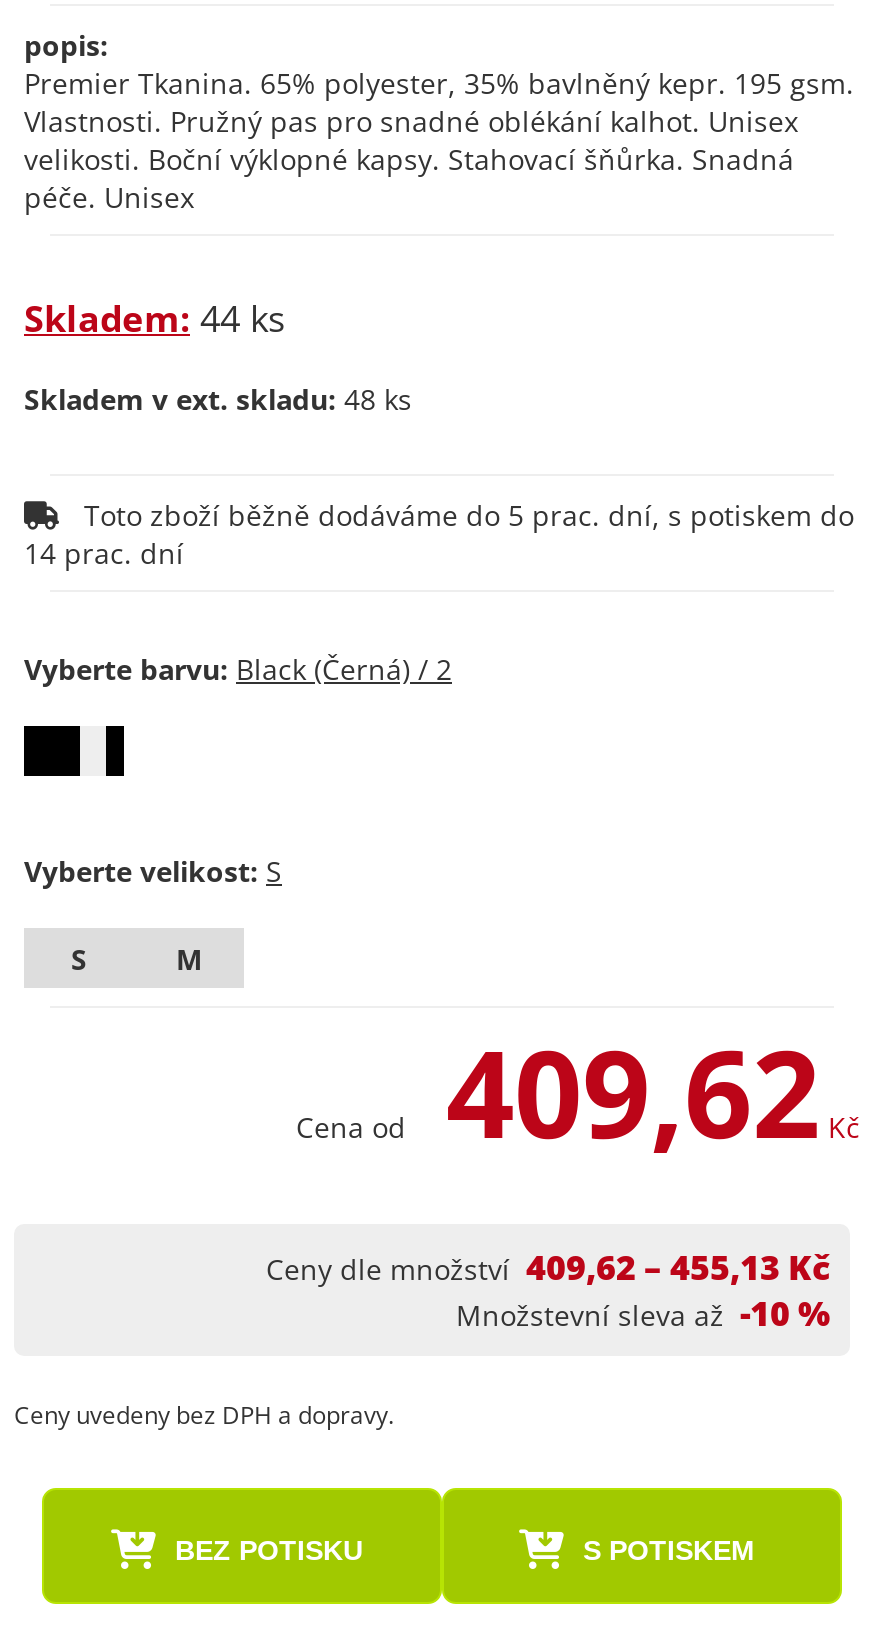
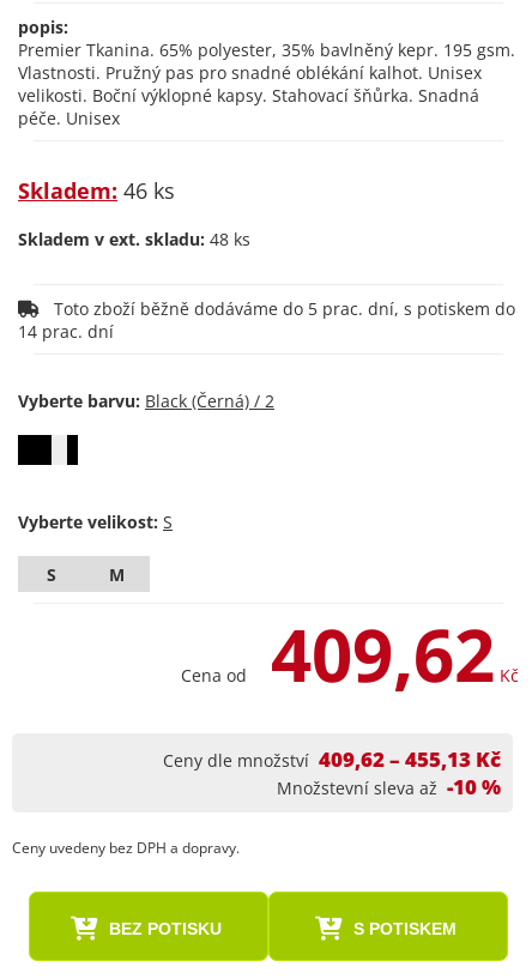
[24,294,286,342] Skladem: 44 ks -> [18,176,175,205] Skladem: 46 ks

